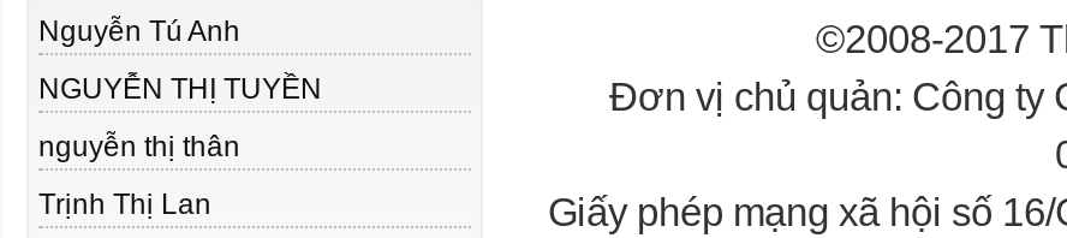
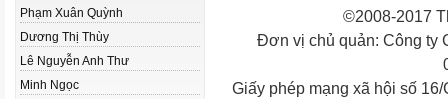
[38,14,240,48] Nguyễn Tú Anh -> [20,6,123,20] Phạm Xuân Quỳnh
[38,72,322,106] NGUYỄN THỊ TUYỀN -> [20,30,109,44] Dương Thị Thùy
[38,130,240,163] nguyễn thị thân -> [20,54,129,68] Lê Nguyễn Anh Thư
[38,188,211,221] Trịnh Thị Lan -> [20,78,79,92] Minh Ngọc

